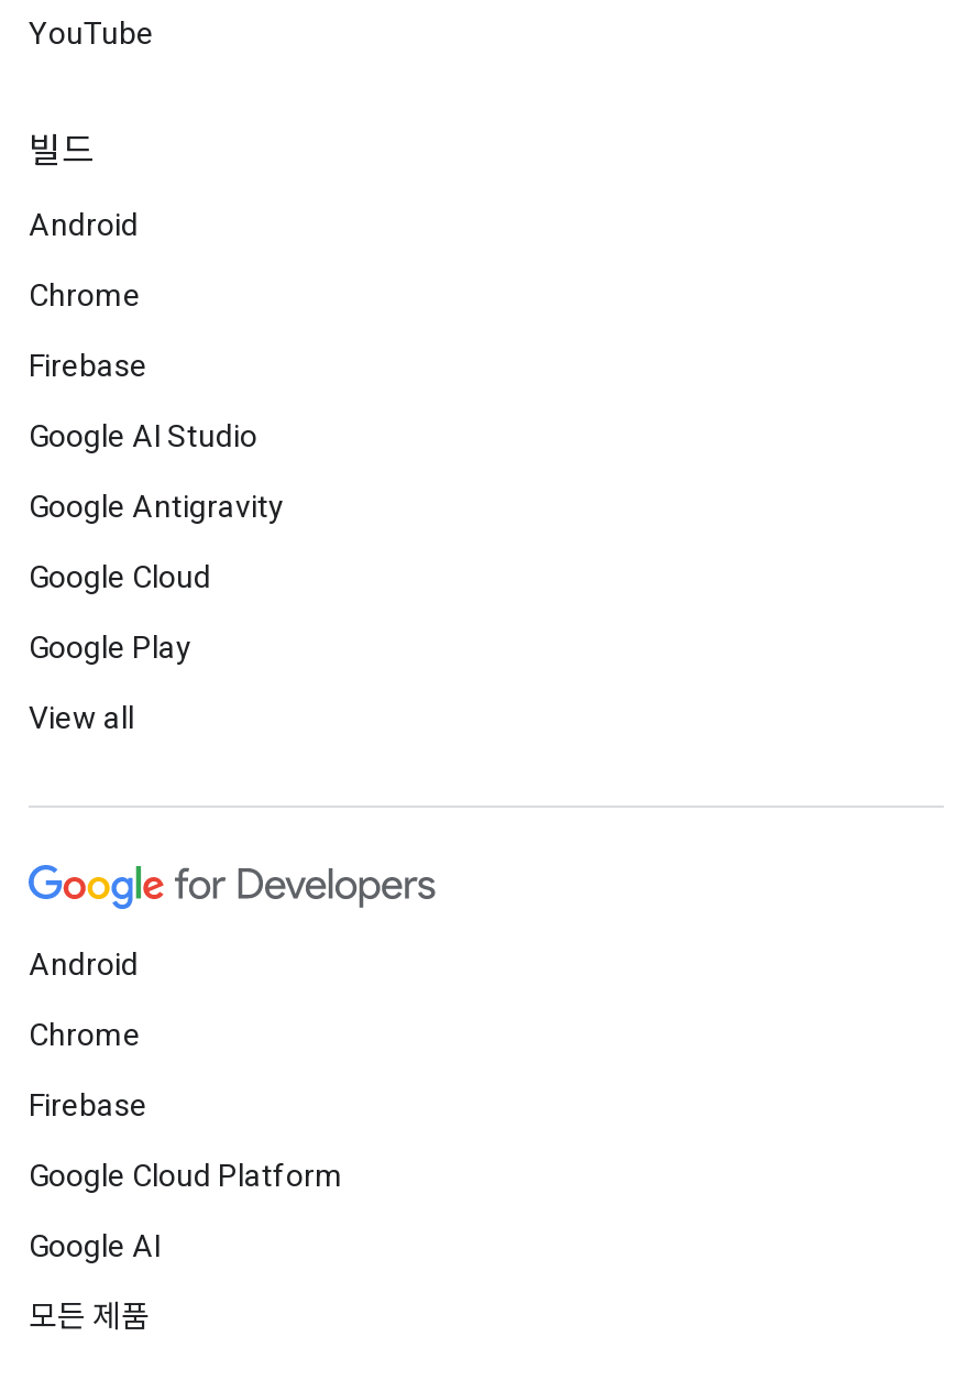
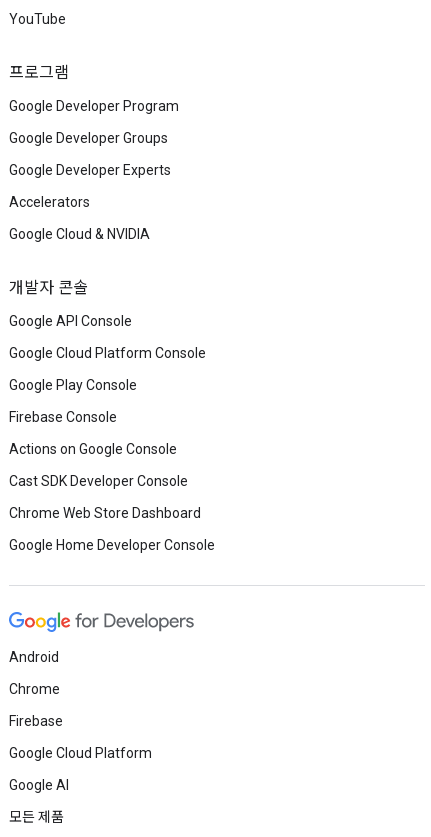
[29,130,284,735] 빌드 | Android | Chrome | Firebase | Google AI Studio | Google Antigravity | Google Cloud | Google Play | View all -> [9,63,215,553] 프로그램 | Google Developer Program | Google Developer Groups | Google Developer Experts | Accelerators | Google Cloud & NVIDIA | 개발자 콘솔 | Google API Console | Google Cloud Platform Console | Google Play Console | Firebase Console | Actions on Google Console | Cast SDK Developer Console | Chrome Web Store Dashboard | Google Home Developer Console

